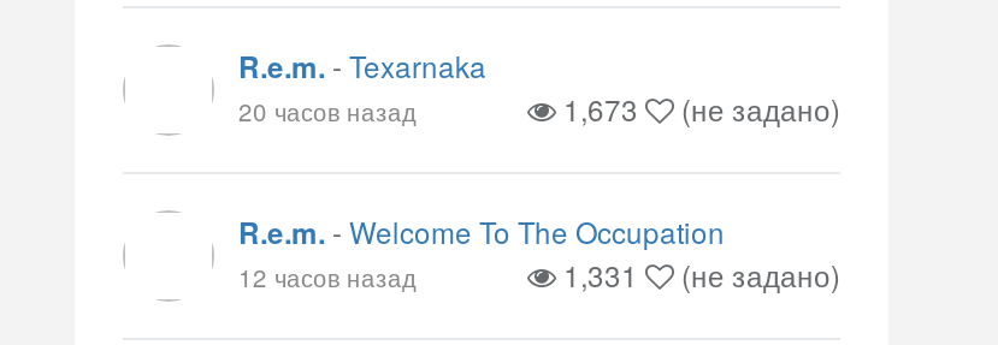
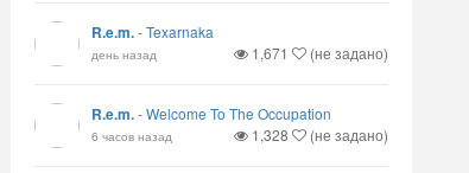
[238,88,645,129] 20 часов назад | 1,673 -> [91,43,292,63] день назад | 1,671
[238,258,417,295] 12 часов назад -> [91,127,172,145] 6 часов назад
[556,254,840,295] 1,331 (не задано) -> [248,124,388,145] 1,328 (не задано)

